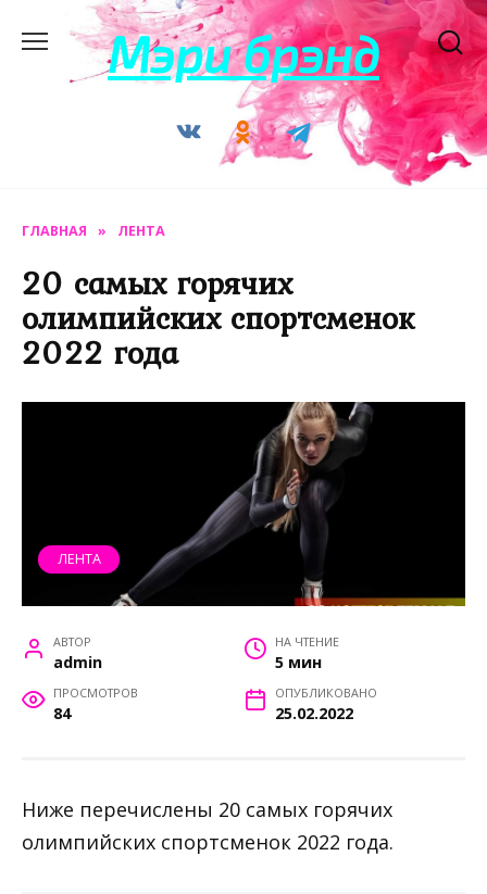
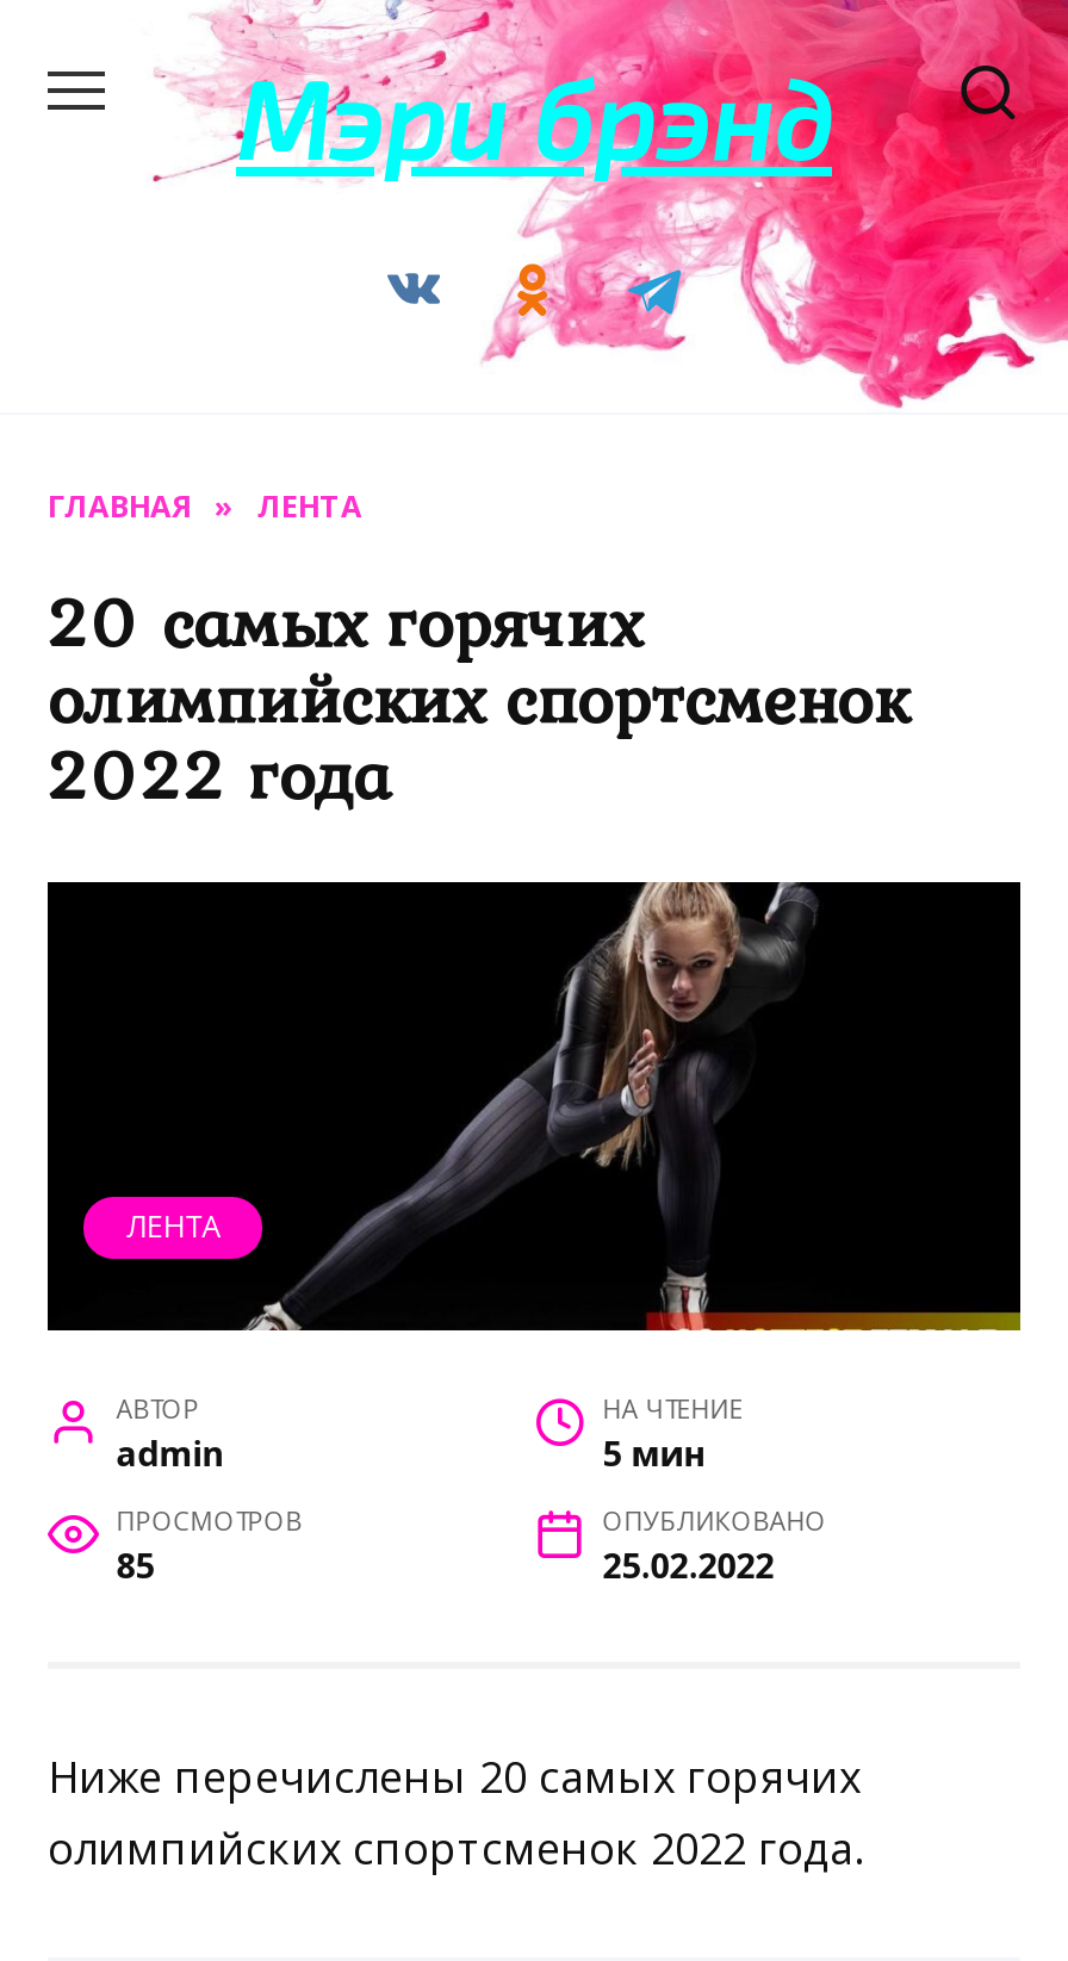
[53,703,70,723] 84 -> [116,1543,154,1588] 85

